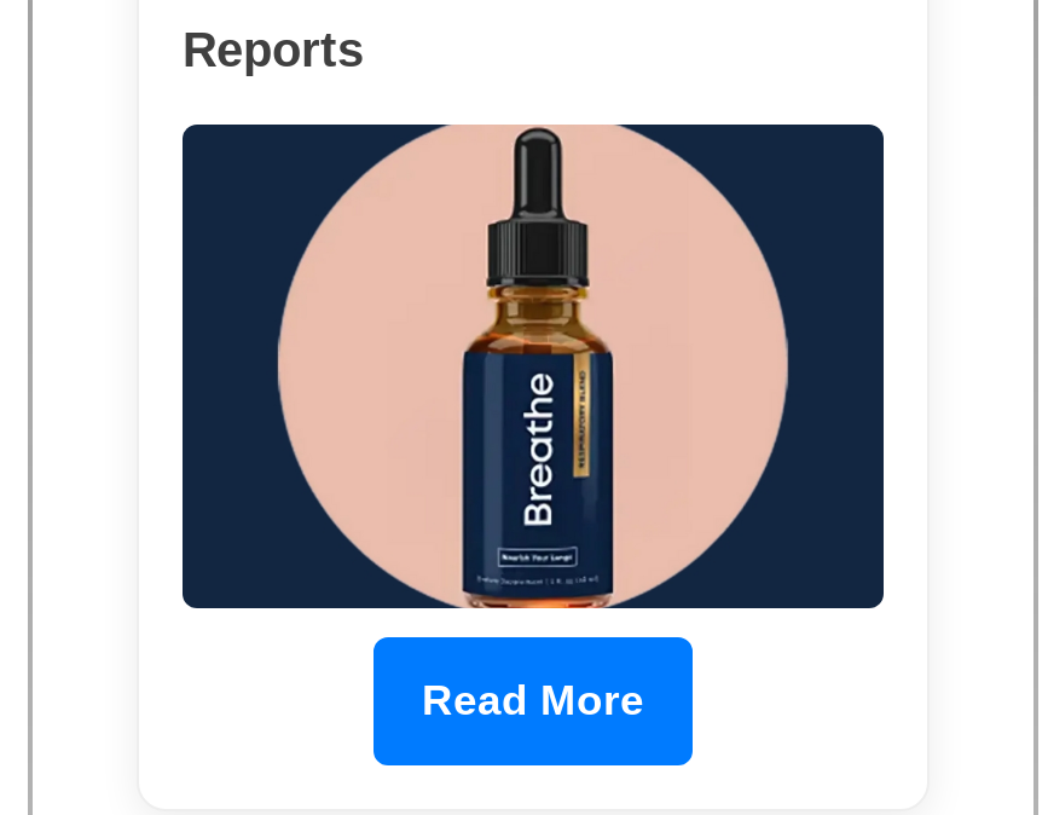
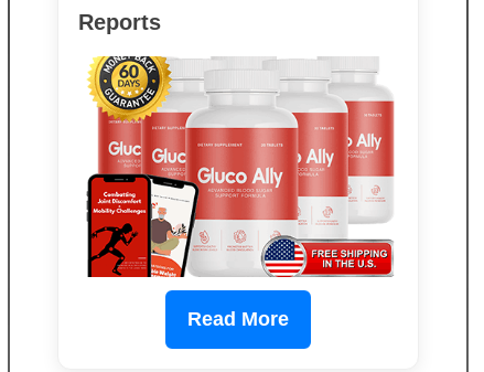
[180,121,886,612] [image] -> [78,55,398,278] [image]

